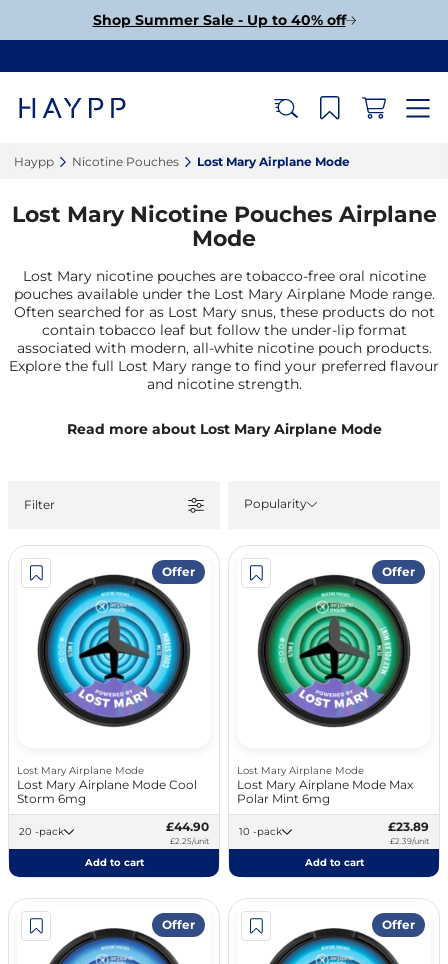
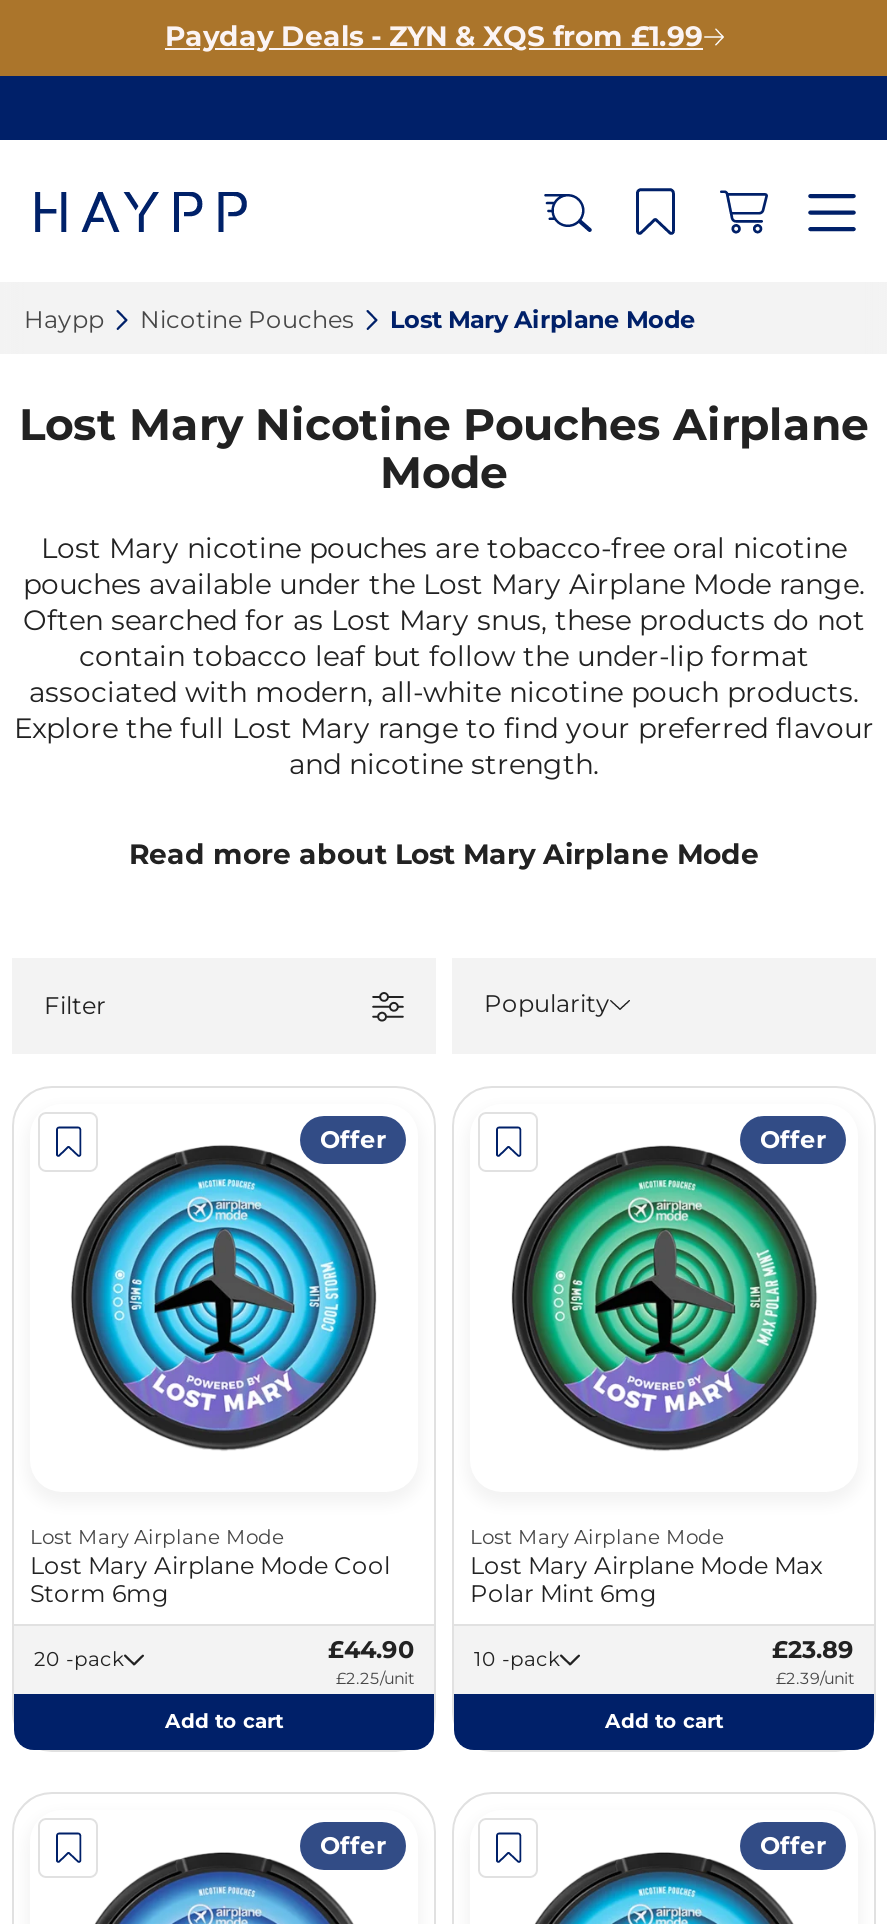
[92,11,345,29] Shop Summer Sale - Up to 40% off -> [165,18,703,54] Payday Deals - ZYN & XQS from £1.99

